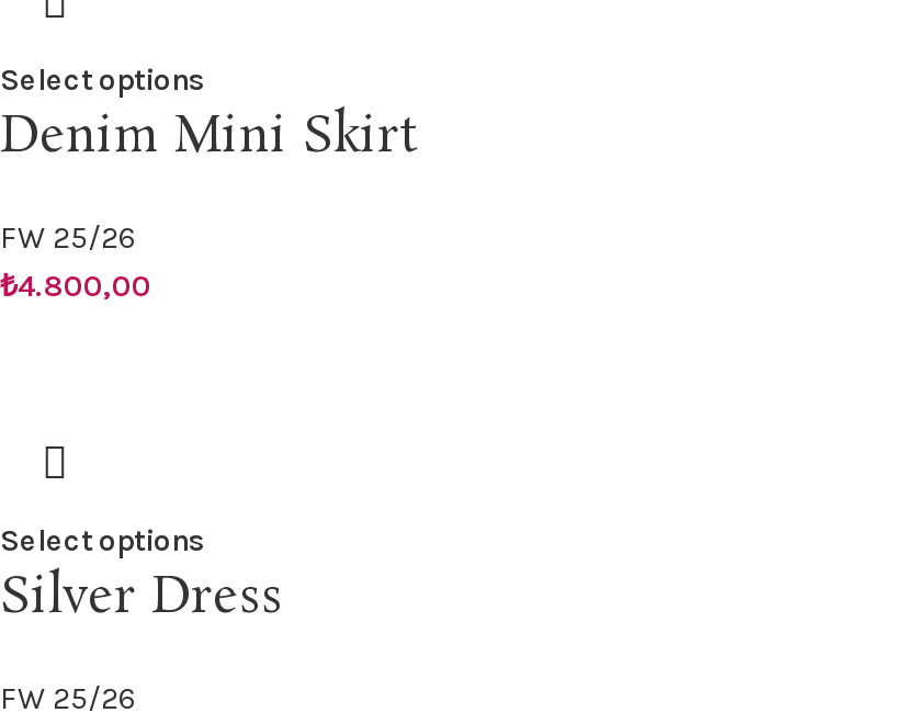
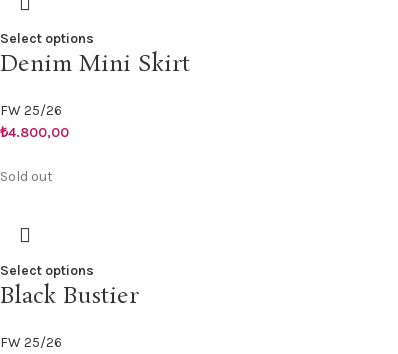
none -> [0,168,53,185] Sold out
[0,564,283,632] Silver Dress -> [0,281,139,312] Black Bustier

